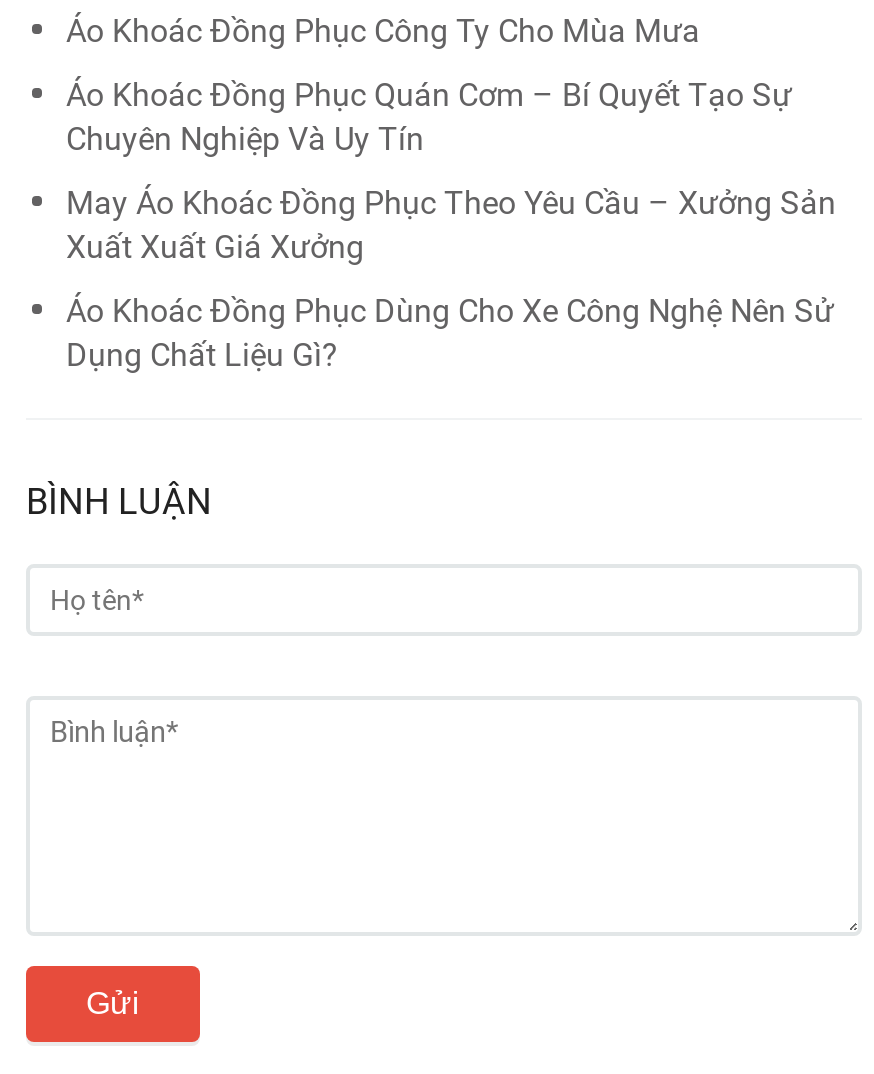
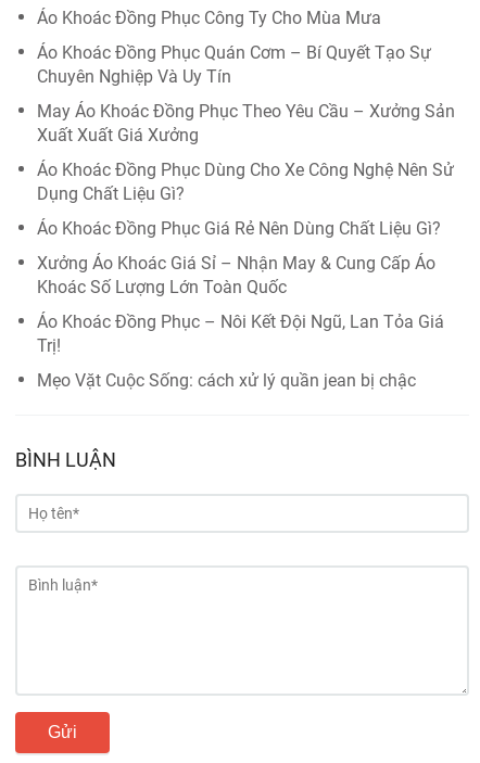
none -> [37,218,444,391] Áo Khoác Đồng Phục Giá Rẻ Nên Dùng Chất Liệu Gì? | Xưởng Áo Khoác Giá Sỉ – Nhận May & Cung Cấp Áo | Khoác Số Lượng Lớn Toàn Quốc | Áo Khoác Đồng Phục – Nôi Kết Đội Ngũ, Lan Tỏa Giá | Trị! | Mẹo Vặt Cuộc Sống: cách xử lý quần jean bị chậc

